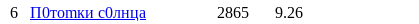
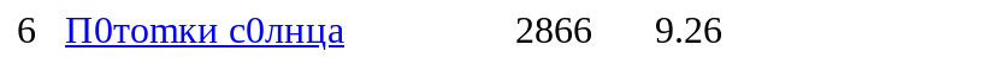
[217,4,303,21] 2865 9.26 -> [515,9,722,50] 2866 9.26

